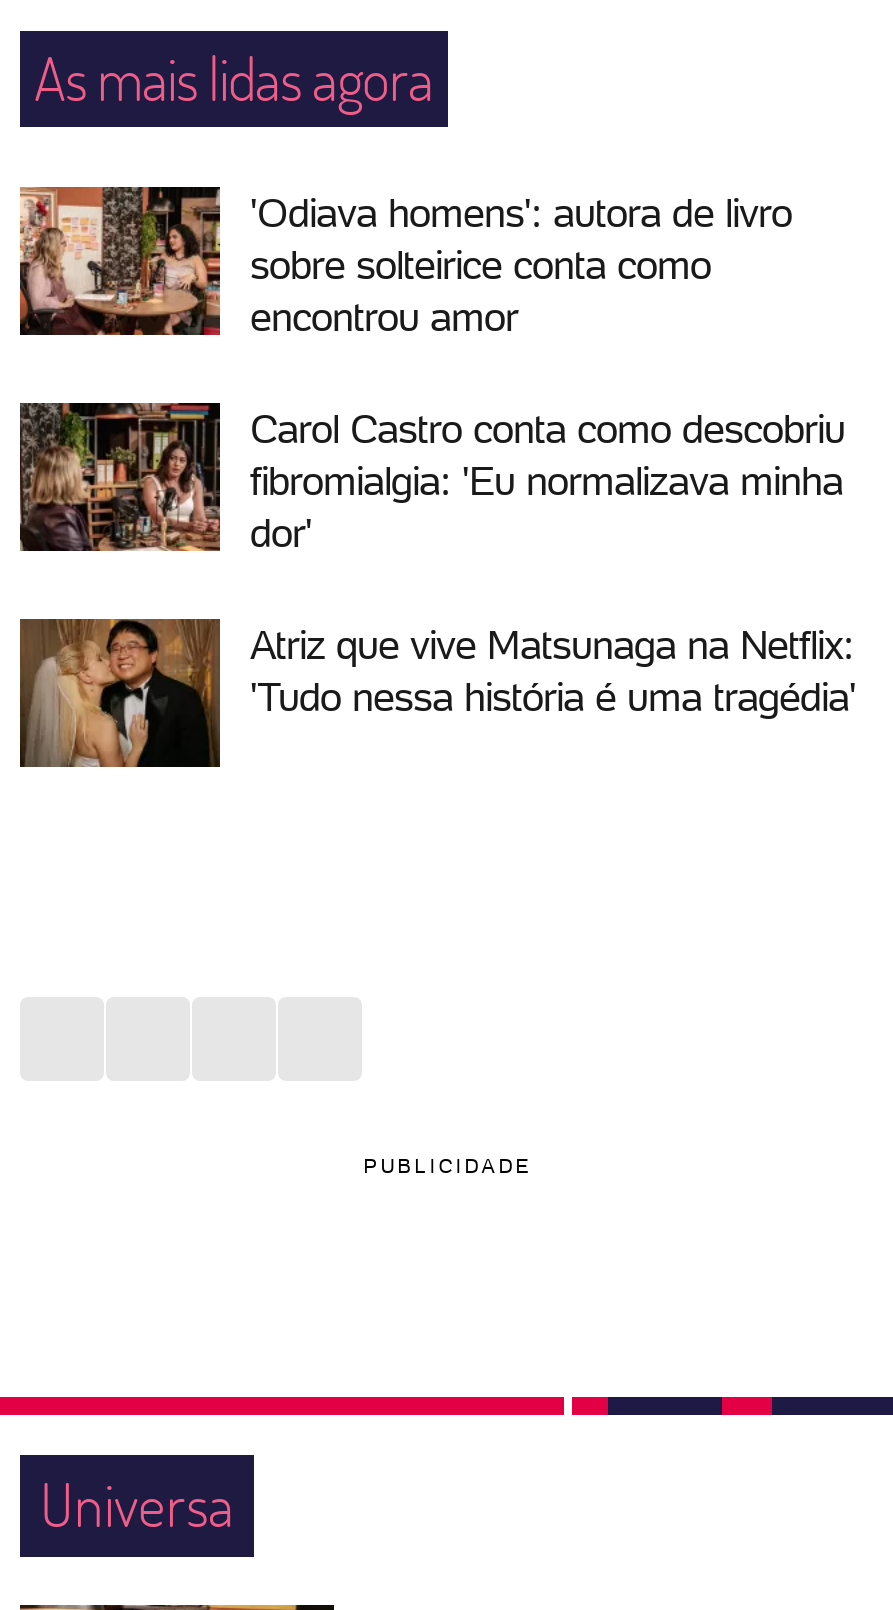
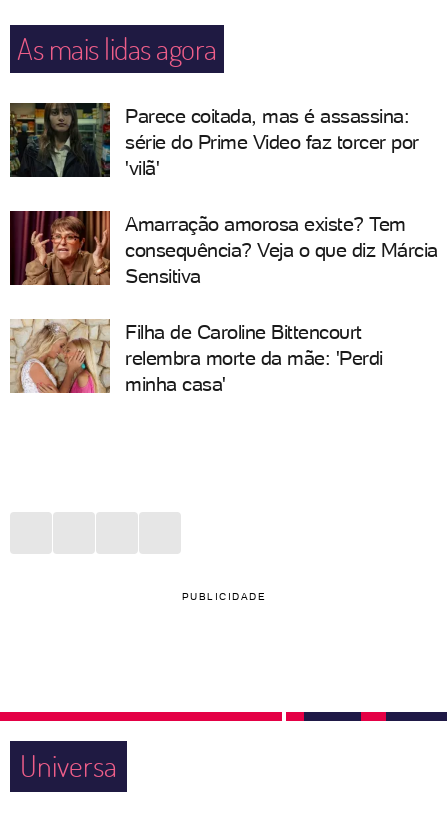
[18,185,792,340] [image] | 'Odiava homens': autora de livro | sobre solteirice conta como | encontrou amor -> [9,102,418,180] [image] | Parece coitada, mas é assassina: | série do Prime Video faz torcer por | 'vilã'
[20,401,845,556] [image] | Carol Castro conta como descobriu | fibromialgia: 'Eu normalizava minha | dor' -> [11,210,437,288] [image] | Amarração amorosa existe? Tem | consequência? Veja o que diz Márcia | Sensitiva
[20,617,856,769] [image] | Atriz que vive Matsunaga na Netflix: | 'Tudo nessa história é uma tragédia' -> [10,319,382,396] [image] | Filha de Caroline Bittencourt | relembra morte da mãe: 'Perdi | minha casa'

